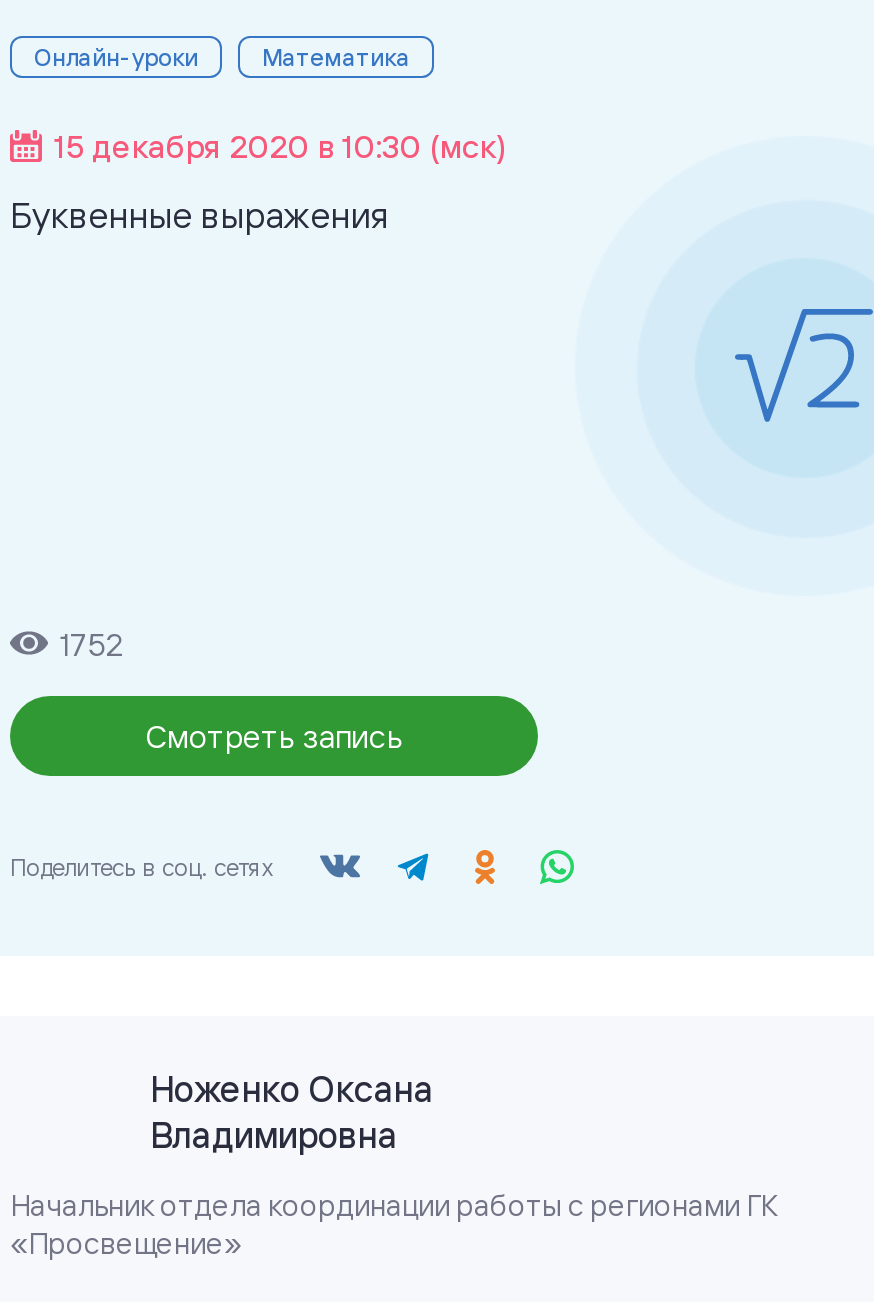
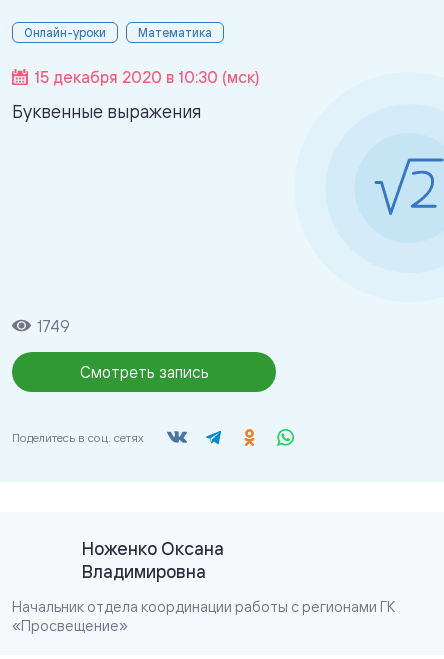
[60,624,124,664] 1752 -> [37,316,70,336] 1749

